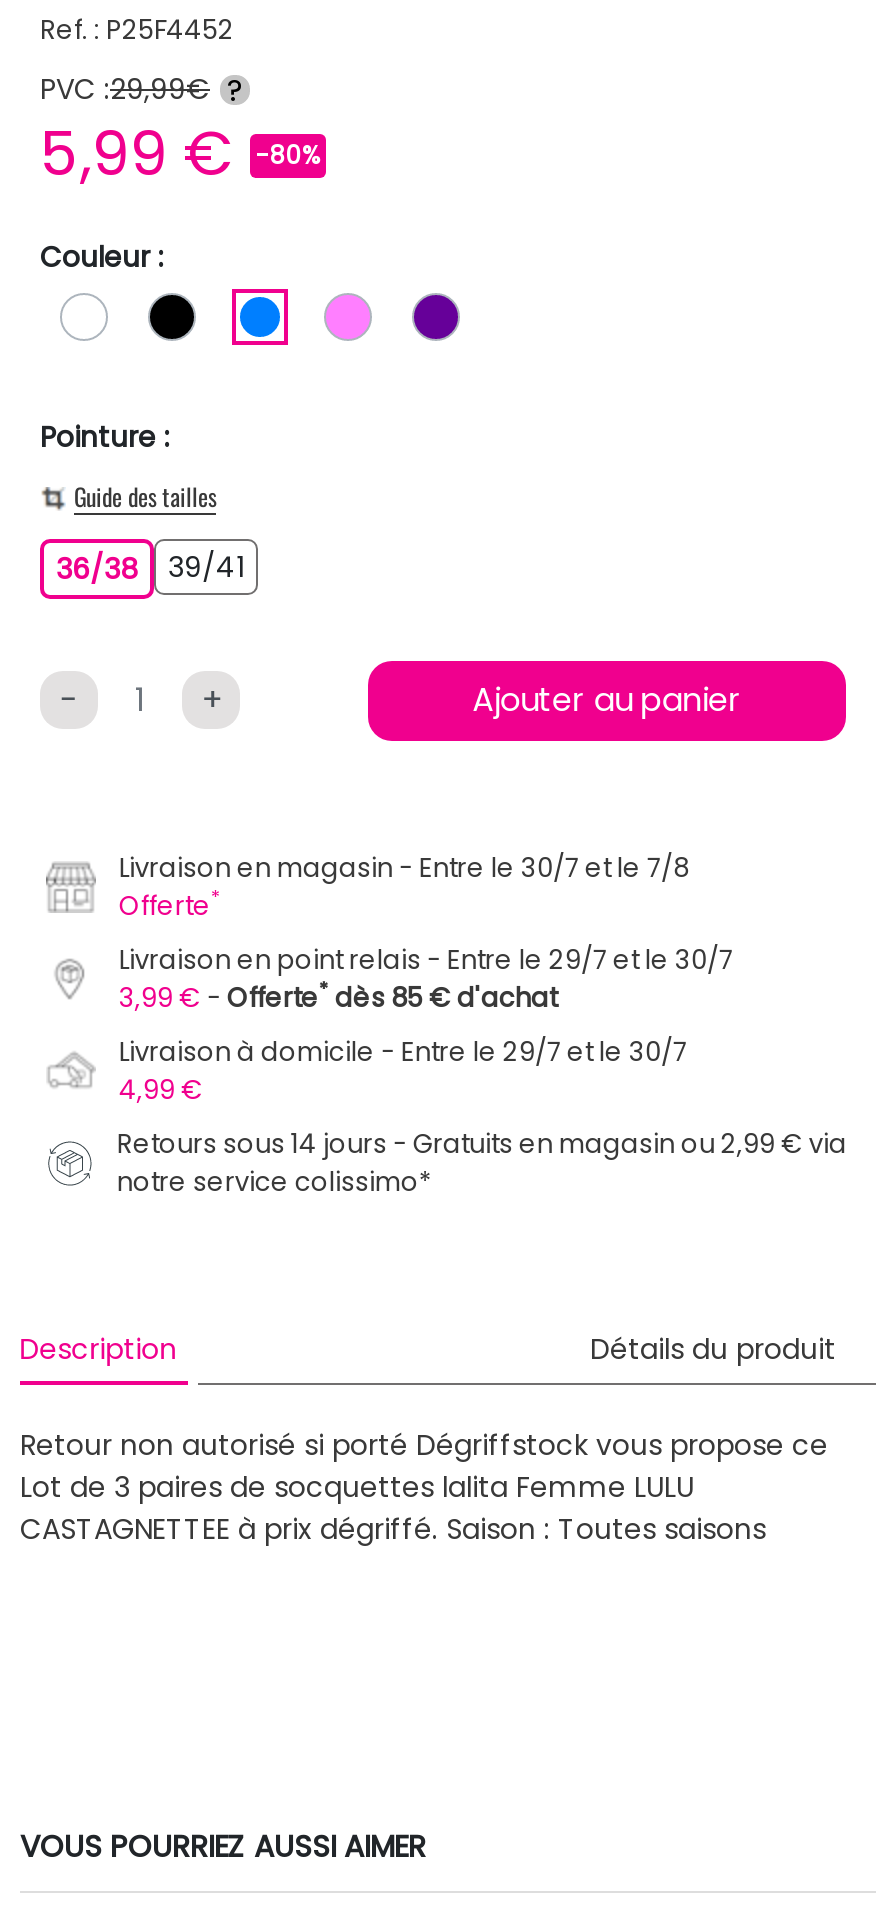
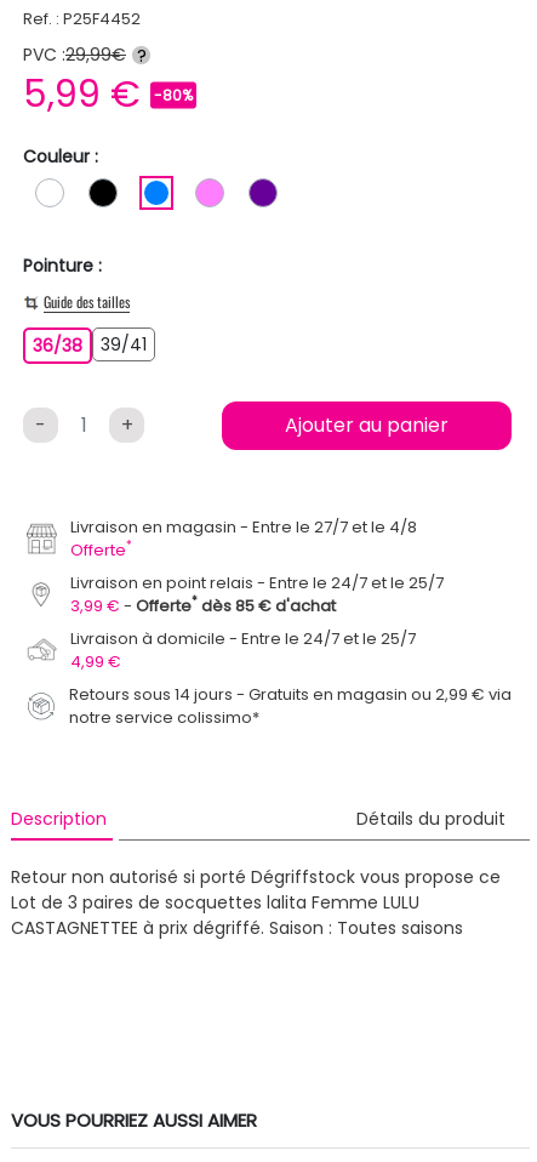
[119,849,689,887] Livraison en magasin Entre le 30/7 et le 7/8 -> [71,515,417,538] Livraison en magasin Entre le 27/7 et le 4/8
[119,941,733,979] Livraison en point relais Entre le 29/7 et le 30/7 -> [71,571,444,594] Livraison en point relais Entre le 24/7 et le 25/7
[119,1033,687,1071] Livraison à domicile Entre le 29/7 et le 30/7 -> [71,627,416,650] Livraison à domicile Entre le 24/7 et le 25/7

